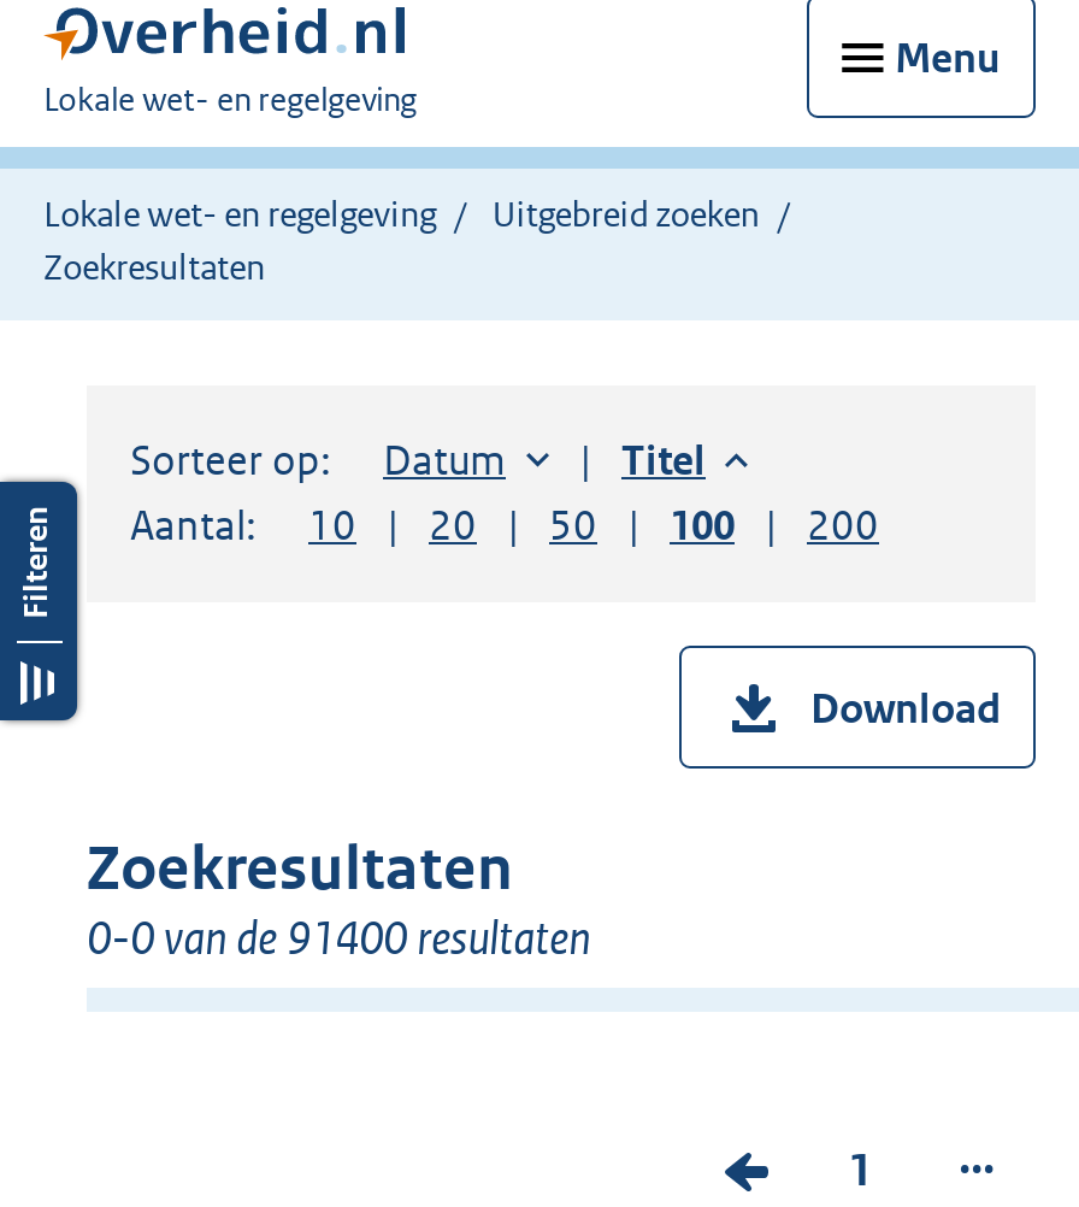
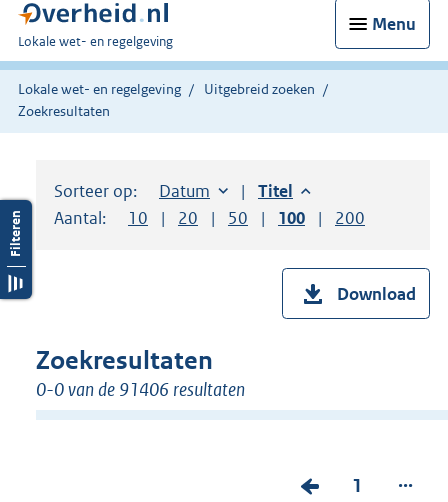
[87,910,590,965] 0-0 van de 91400 resultaten -> [36,378,245,401] 0-0 van de 91406 resultaten

